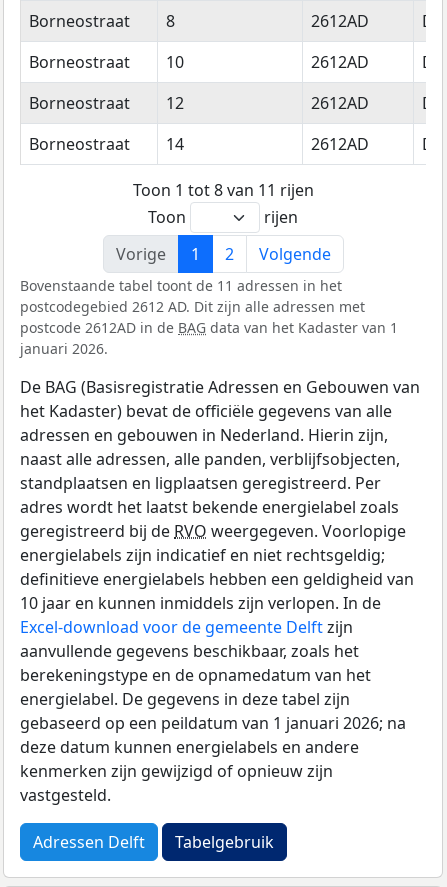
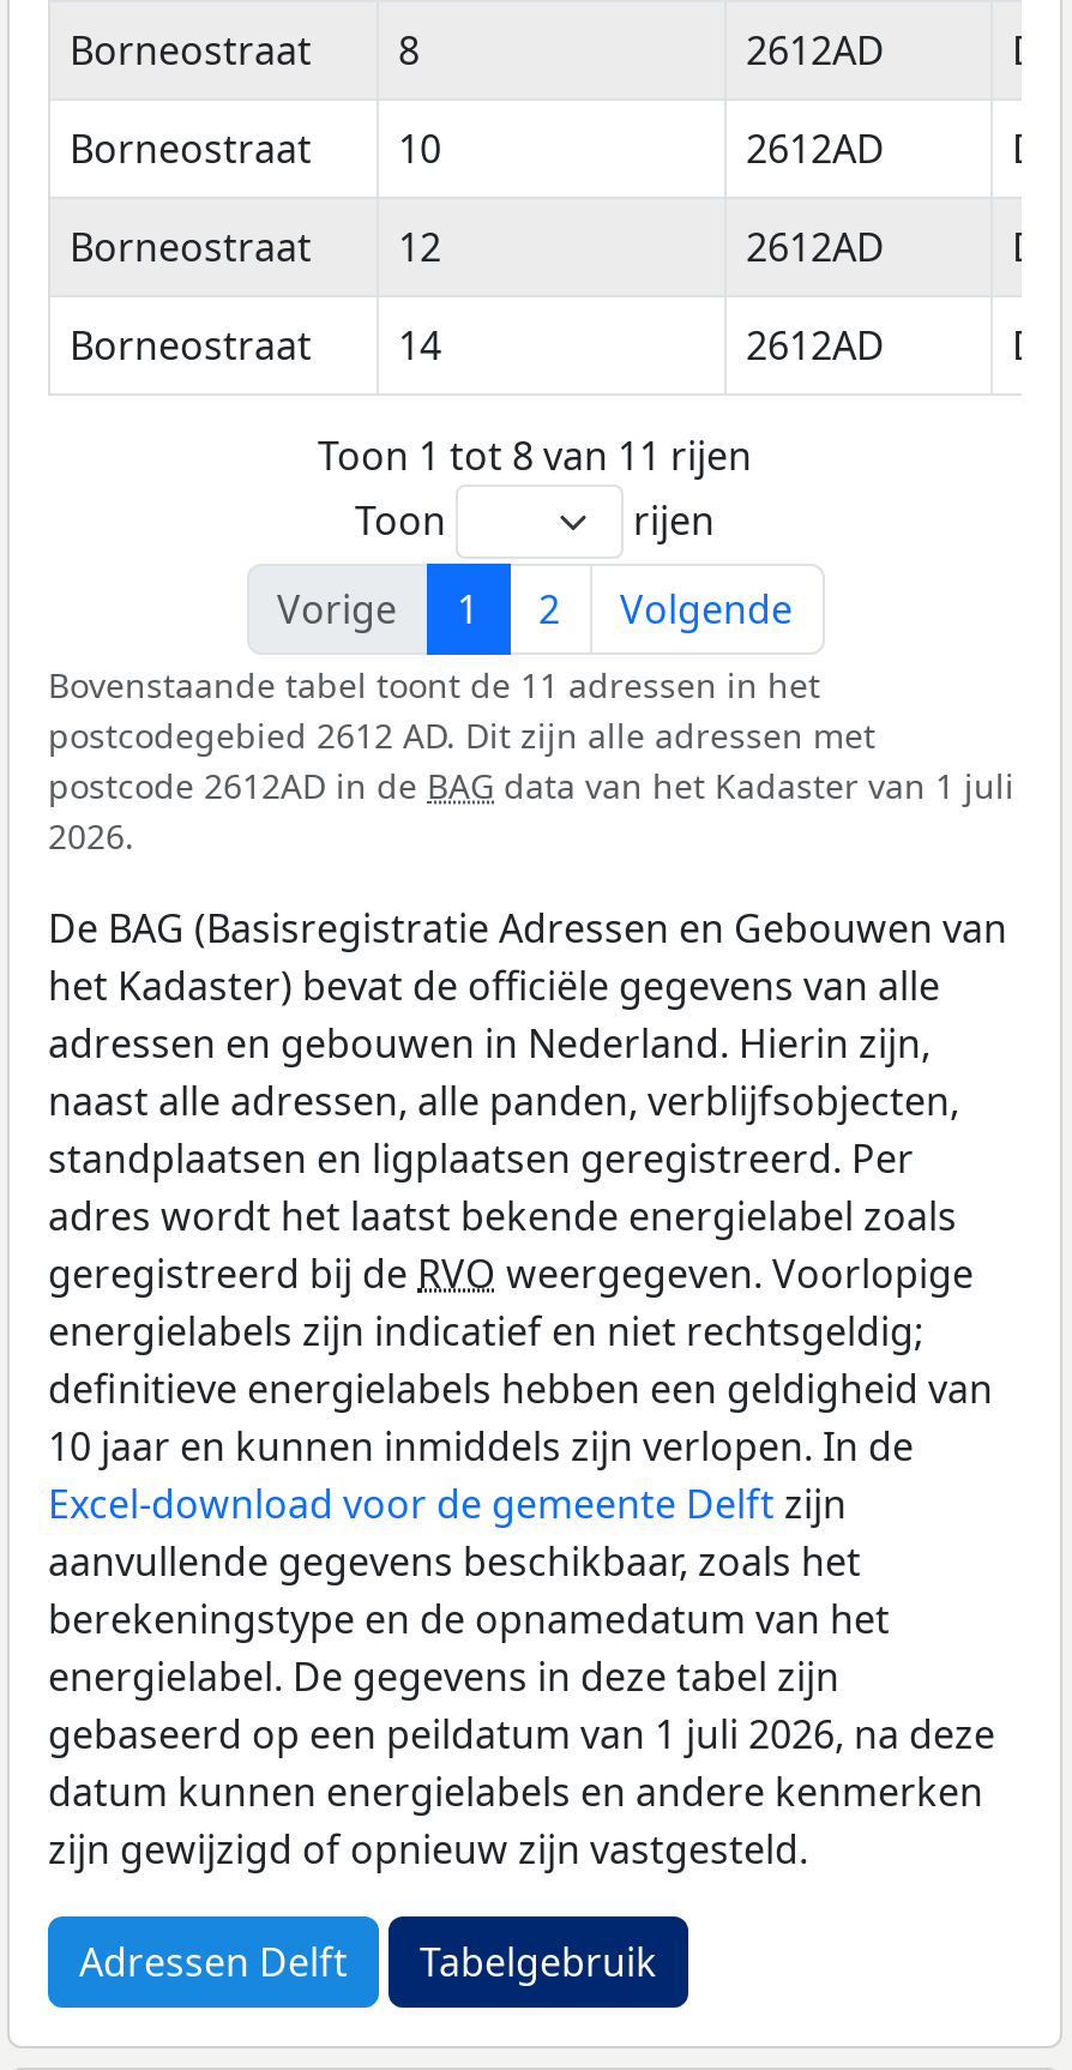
[20,318,398,358] postcode 2612AD in de BAG data van het Kadaster van 1 | januari 2026. -> [48,763,1014,859] postcode 2612AD in de BAG data van het Kadaster van 1 juli | 2026.
[20,712,406,806] gebaseerd op een peildatum van 1 januari 2026; na | deze datum kunnen energielabels en andere | kenmerken zijn gewijzigd of opnieuw zijn | vastgesteld. -> [48,1709,995,1876] gebaseerd op een peildatum van 1 juli 2026, na deze | datum kunnen energielabels en andere kenmerken | zijn gewijzigd of opnieuw zijn vastgesteld.

